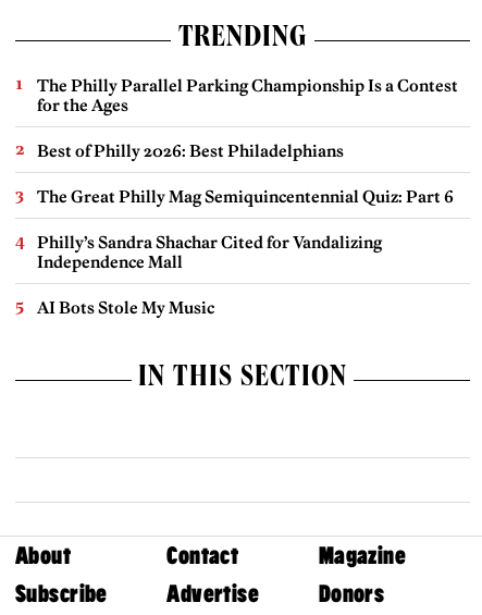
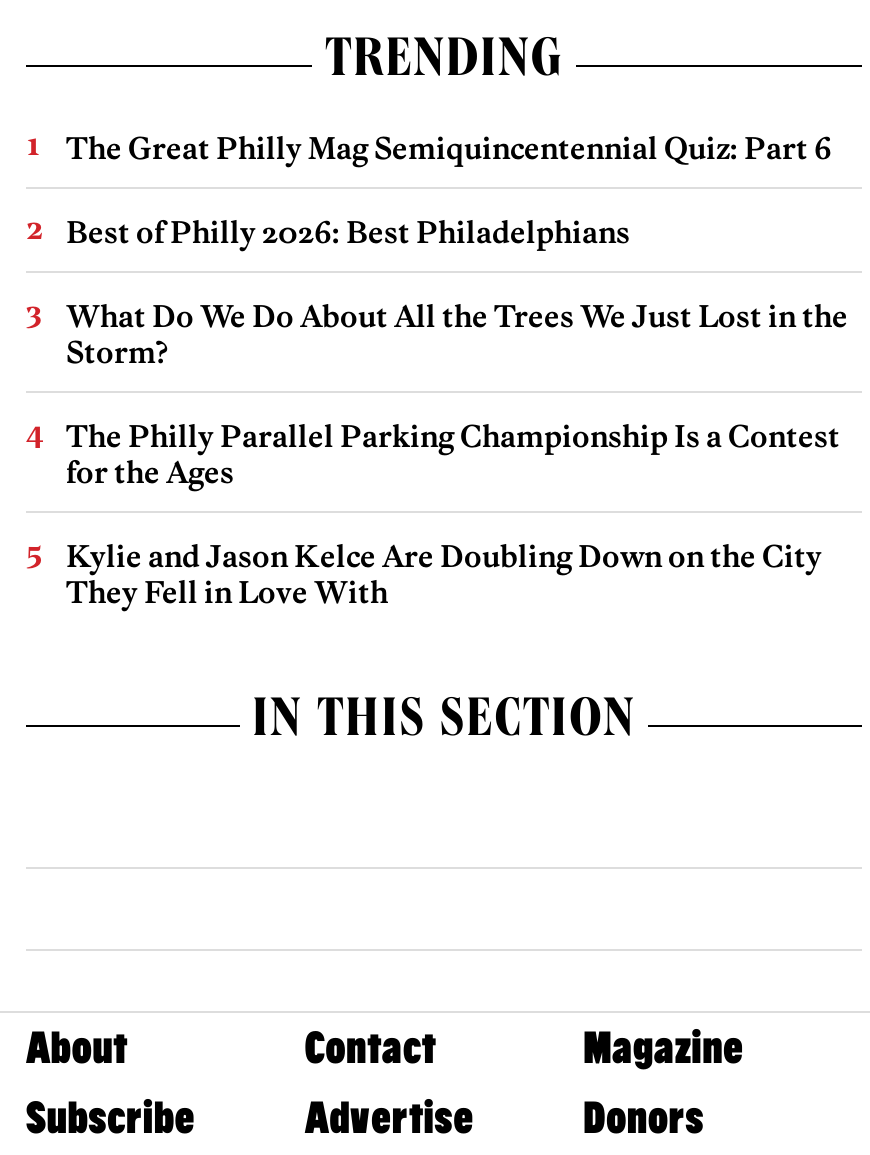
none -> [66,296,848,370] What Do We Do About All the Trees We Just Lost in the | Storm?
moved [37,75,458,115] -> [66,416,840,490]: The Philly Parallel Parking Championship Is a Contest | for the Ages
moved [37,140,454,206] -> [66,128,832,250]: Best of Philly 2026: Best Philadelphians | The Great Philly Mag Semiquincentennial Quiz: Part 6
[37,231,382,317] Philly’s Sandra Shachar Cited for Vandalizing | Independence Mall | AI Bots Stole My Music -> [66,536,822,610] Kylie and Jason Kelce Are Doubling Down on the City | They Fell in Love With

